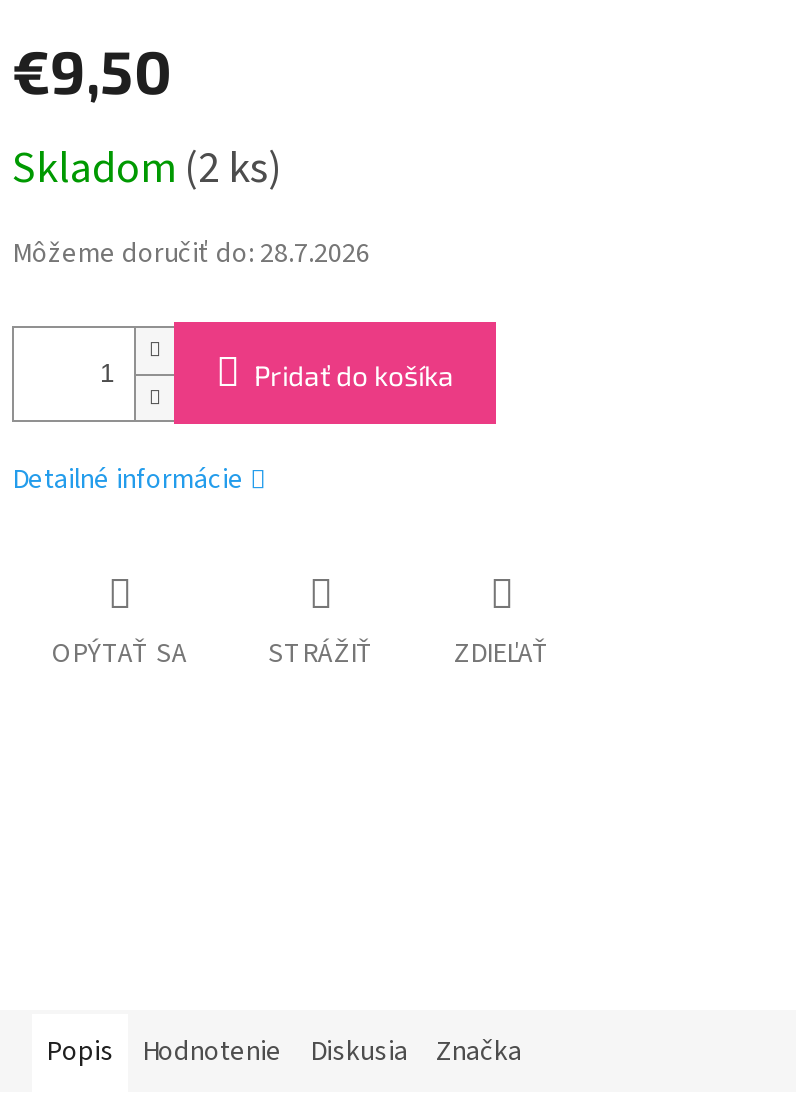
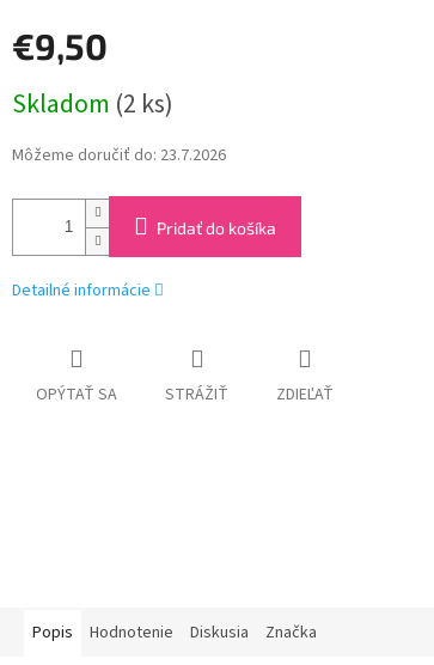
[12,235,370,275] Môžeme doručiť do: 28.7.2026 -> [12,144,226,168] Môžeme doručiť do: 23.7.2026

